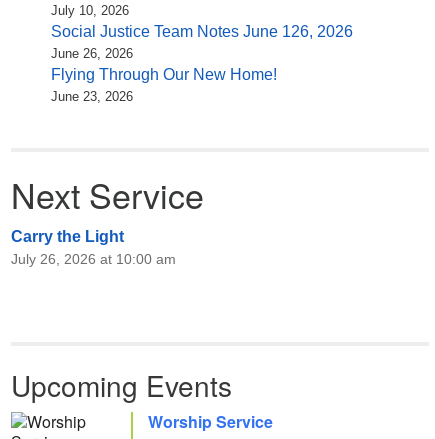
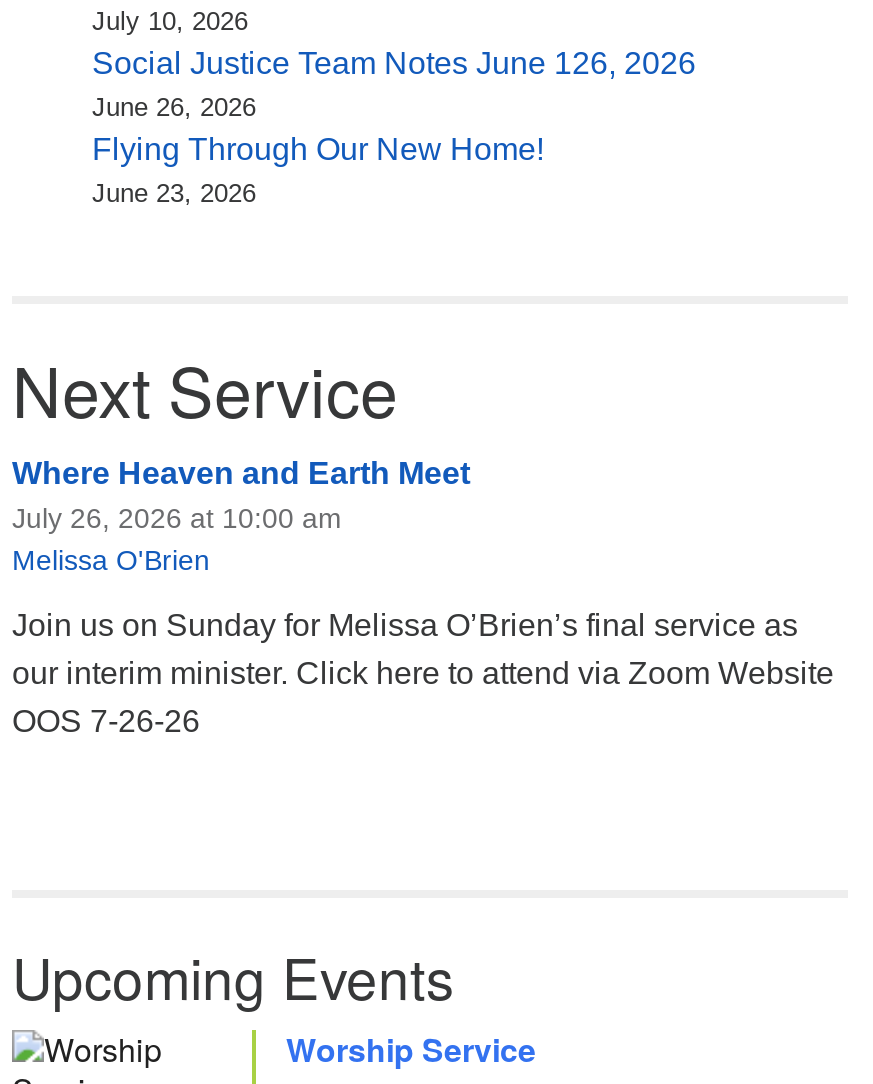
[11,228,124,245] Carry the Light -> [12,456,470,490] Where Heaven and Earth Meet
none -> [12,544,834,738] Melissa O'Brien | Join us on Sunday for Melissa O’Brien’s final service as | our interim minister. Click here to attend via Zoom Website | OOS 7-26-26

